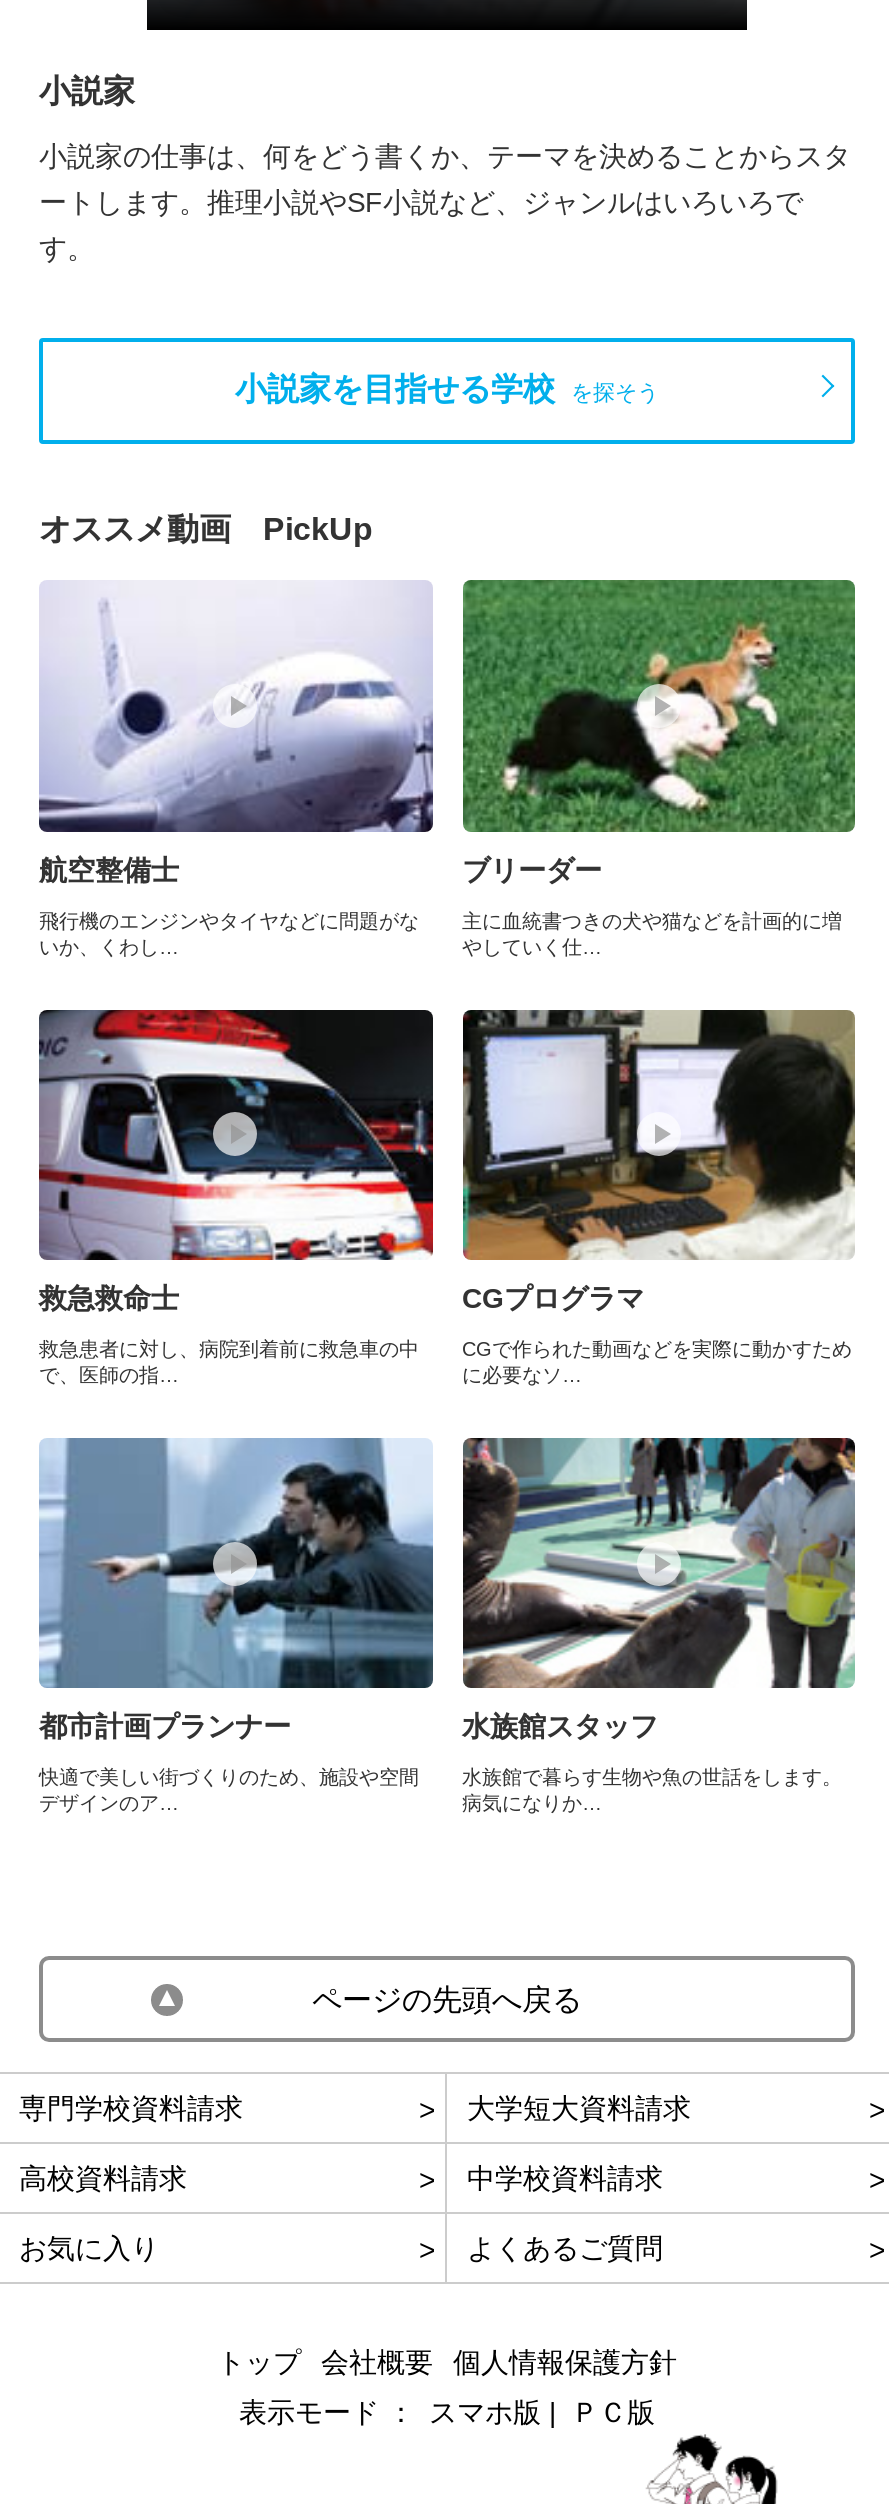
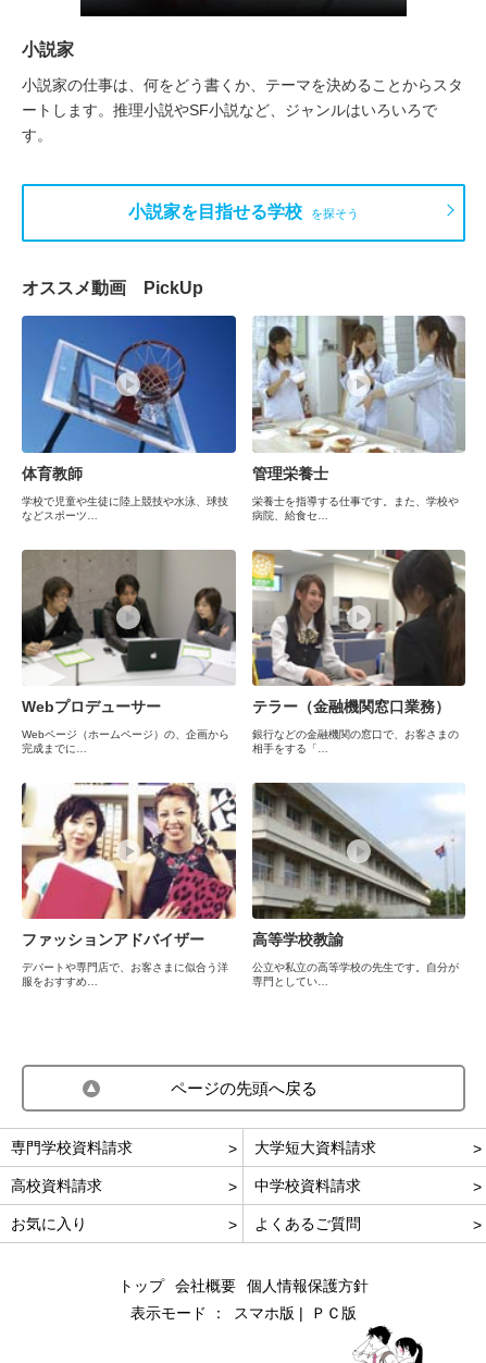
[37,580,433,885] [image] | 航空整備士 -> [21,315,237,482] [image] | 体育教師
[461,578,855,885] [image] | ブリーダー -> [252,316,465,482] [image] | 管理栄養士
[39,909,419,957] 飛行機のエンジンやタイヤなどに問題がな | いか、くわし… -> [22,495,228,521] 学校で児童や生徒に陸上競技や水泳、球技 | などスポーツ…
[462,909,842,957] 主に血統書つきの犬や猫などを計画的に増 | やしていく仕… -> [252,495,458,521] 栄養士を指導する仕事です。また、学校や | 病院、給食セ…
[37,1008,435,1314] [image] | 救急救命士 -> [21,549,236,715] [image] | Webプロデューサー
[461,1008,855,1314] [image] | CGプログラマ -> [251,549,466,715] [image] | テラー（金融機関窓口業務）
[39,1338,419,1386] 救急患者に対し、病院到着前に救急車の中 | で、医師の指… -> [22,728,229,754] Webページ（ホームページ）の、企画から | 完成までに…
[462,1338,852,1386] CGで作られた動画などを実際に動かすため | に必要なソ… -> [252,728,458,754] 銀行などの金融機関の窓口で、お客さまの | 相手をする「…
[37,1436,435,1743] [image] | 都市計画プランナー -> [21,782,237,949] [image] | ファッションアドバイザー
[461,1436,857,1743] [image] | 水族館スタッフ -> [251,782,466,949] [image] | 高等学校教諭
[39,1767,419,1815] 快適で美しい街づくりのため、施設や空間 | デザインのア… -> [22,962,228,988] デパートや専門店で、お客さまに似合う洋 | 服をおすすめ…
[462,1767,842,1815] 水族館で暮らす生物や魚の世話をします。 | 病気になりか… -> [252,962,458,988] 公立や私立の高等学校の先生です。自分が | 専門としてい…

